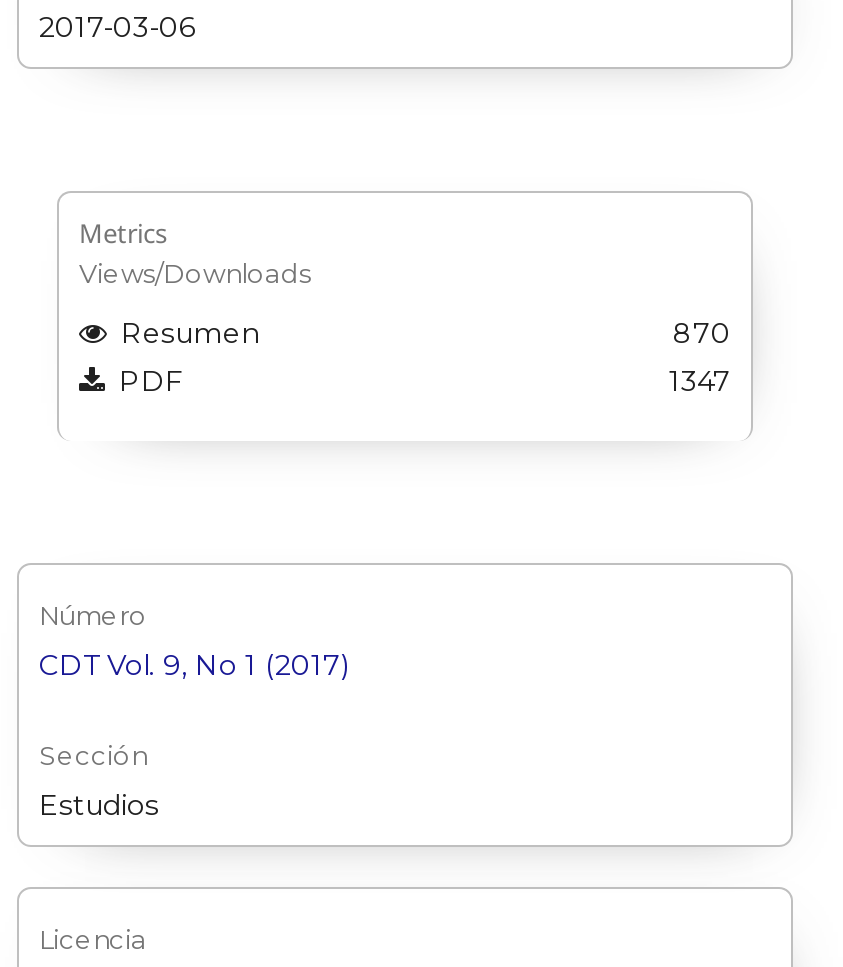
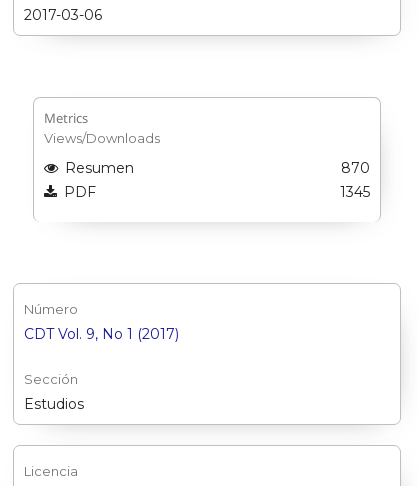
[669,363,731,399] 1347 -> [340,183,370,201] 1345

